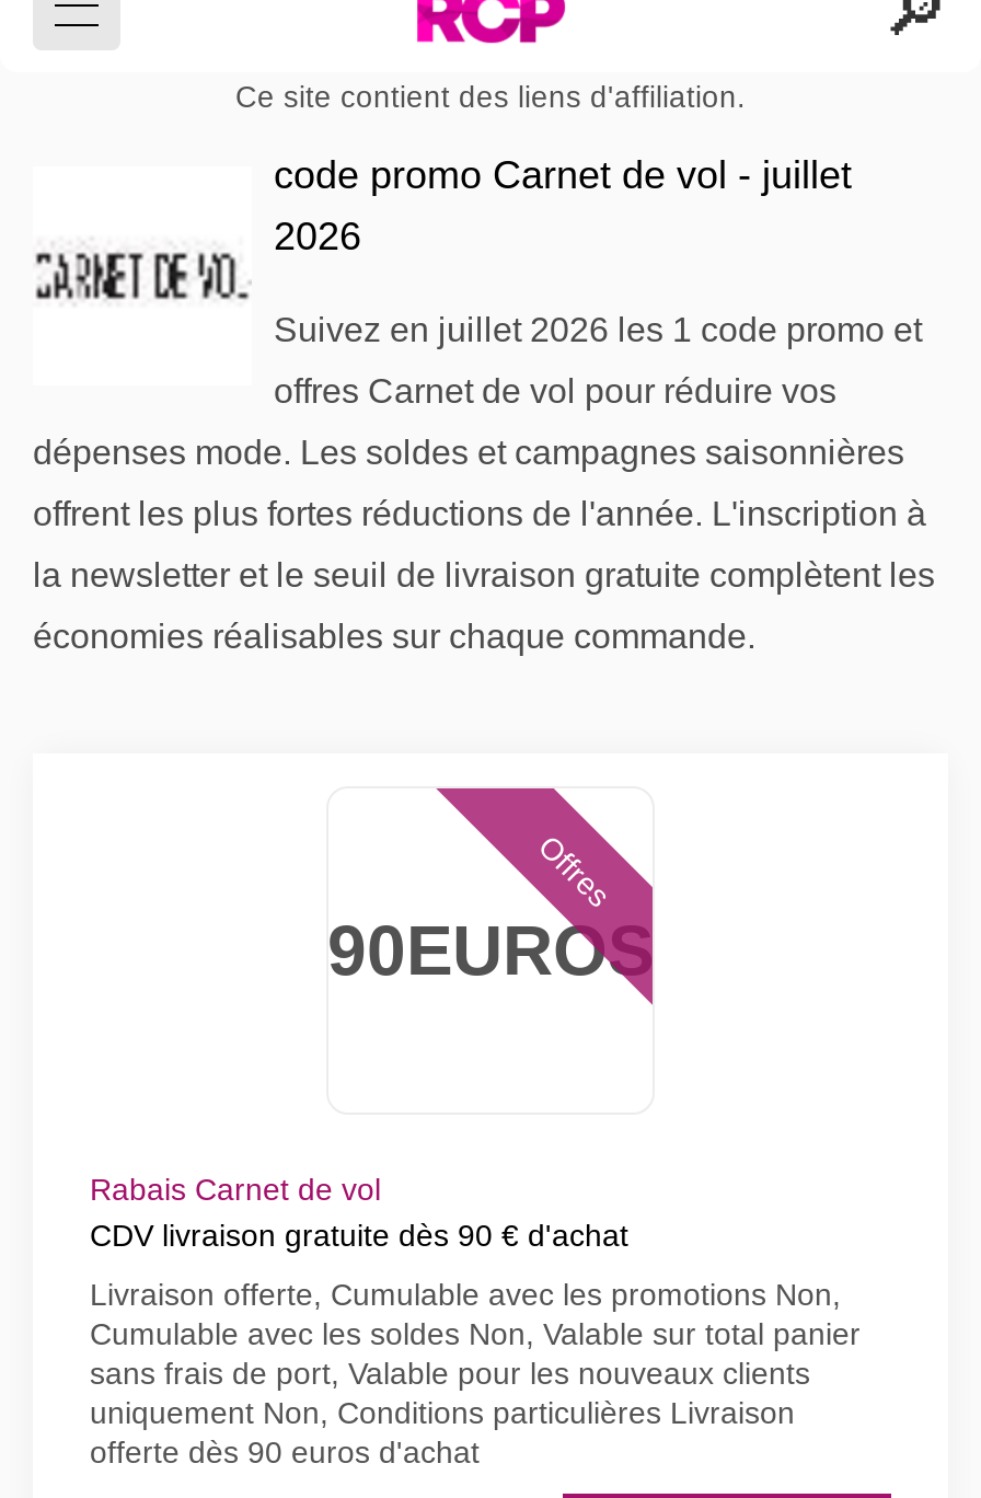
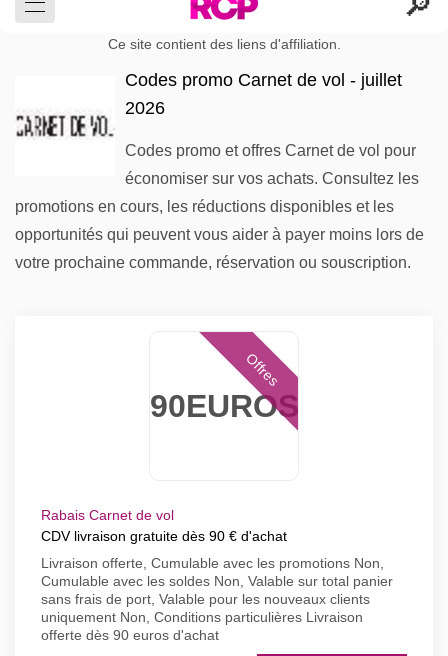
[274,153,852,197] code promo Carnet de vol - juillet -> [125,70,402,90] Codes promo Carnet de vol - juillet
[33,311,935,655] Suivez en juillet 2026 les 1 code promo et | offres Carnet de vol pour réduire vos | dépenses mode. Les soldes et campagnes saisonnières | offrent les plus fortes réductions de l'année. L'inscription à | la newsletter et le seuil de livraison gratuite complètent les | économies réalisables sur chaque commande. -> [15,142,424,271] Codes promo et offres Carnet de vol pour | économiser sur vos achats. Consultez les | promotions en cours, les réductions disponibles et les | opportunités qui peuvent vous aider à payer moins lors de | votre prochaine commande, réservation ou souscription.

